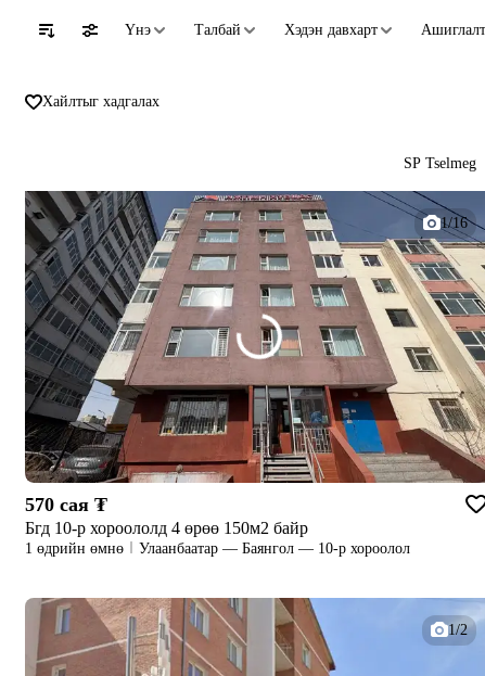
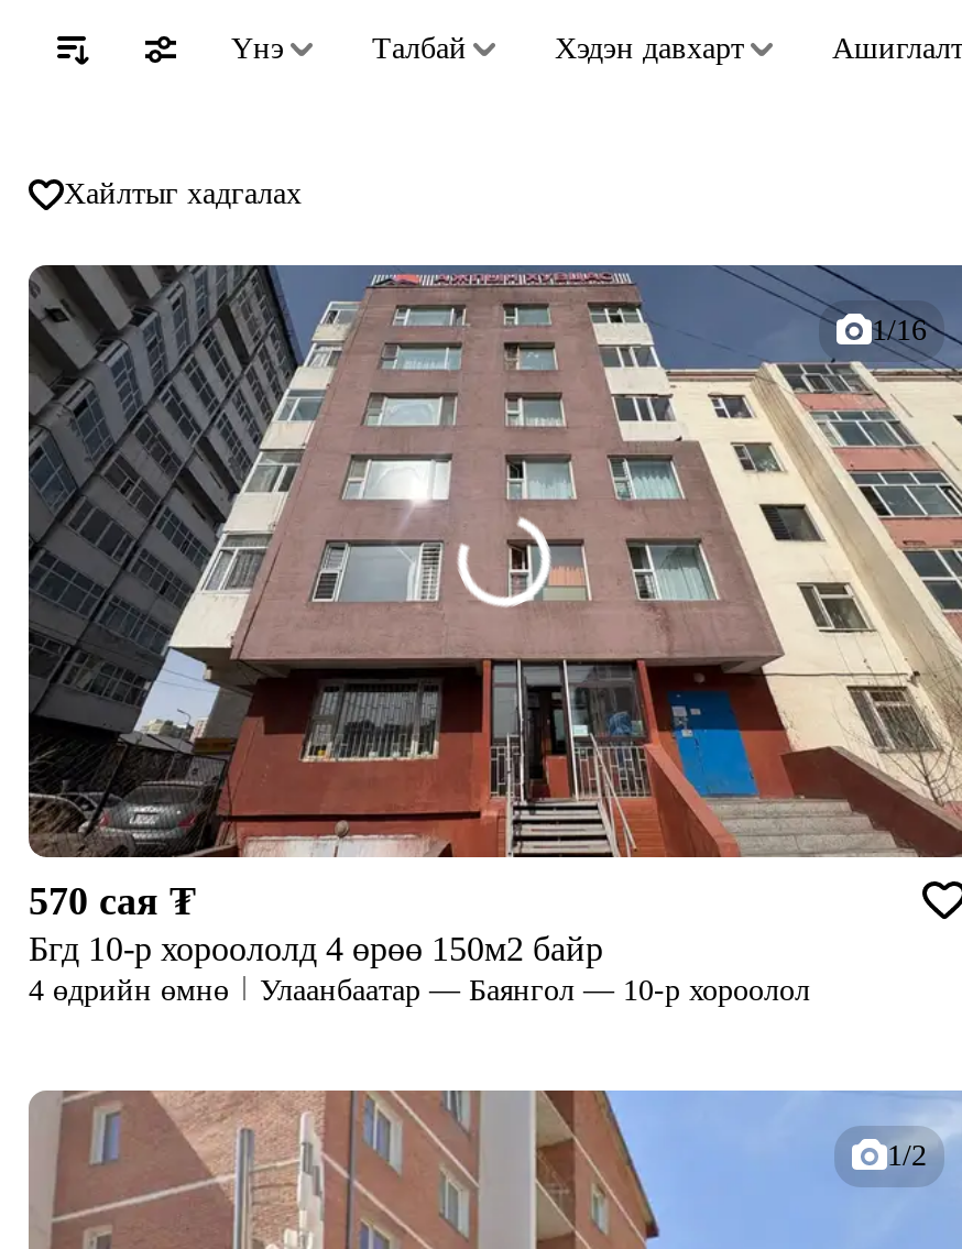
[404,155,476,171] SP Tselmeg -> none
[25,540,410,557] 1 өдрийн өмнө Улаанбаатар — Баянгол — 10-р хороолол -> [29,974,810,1007] 4 өдрийн өмнө Улаанбаатар — Баянгол — 10-р хороолол

